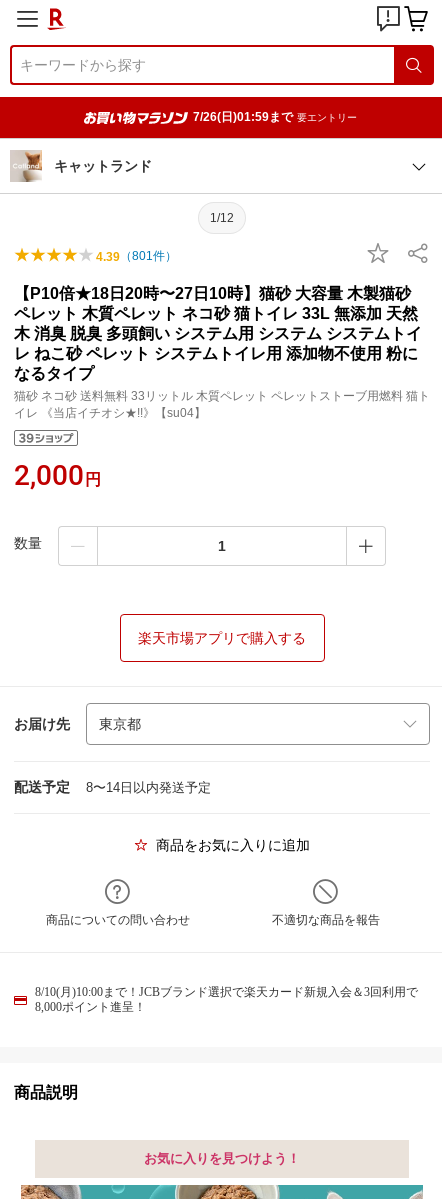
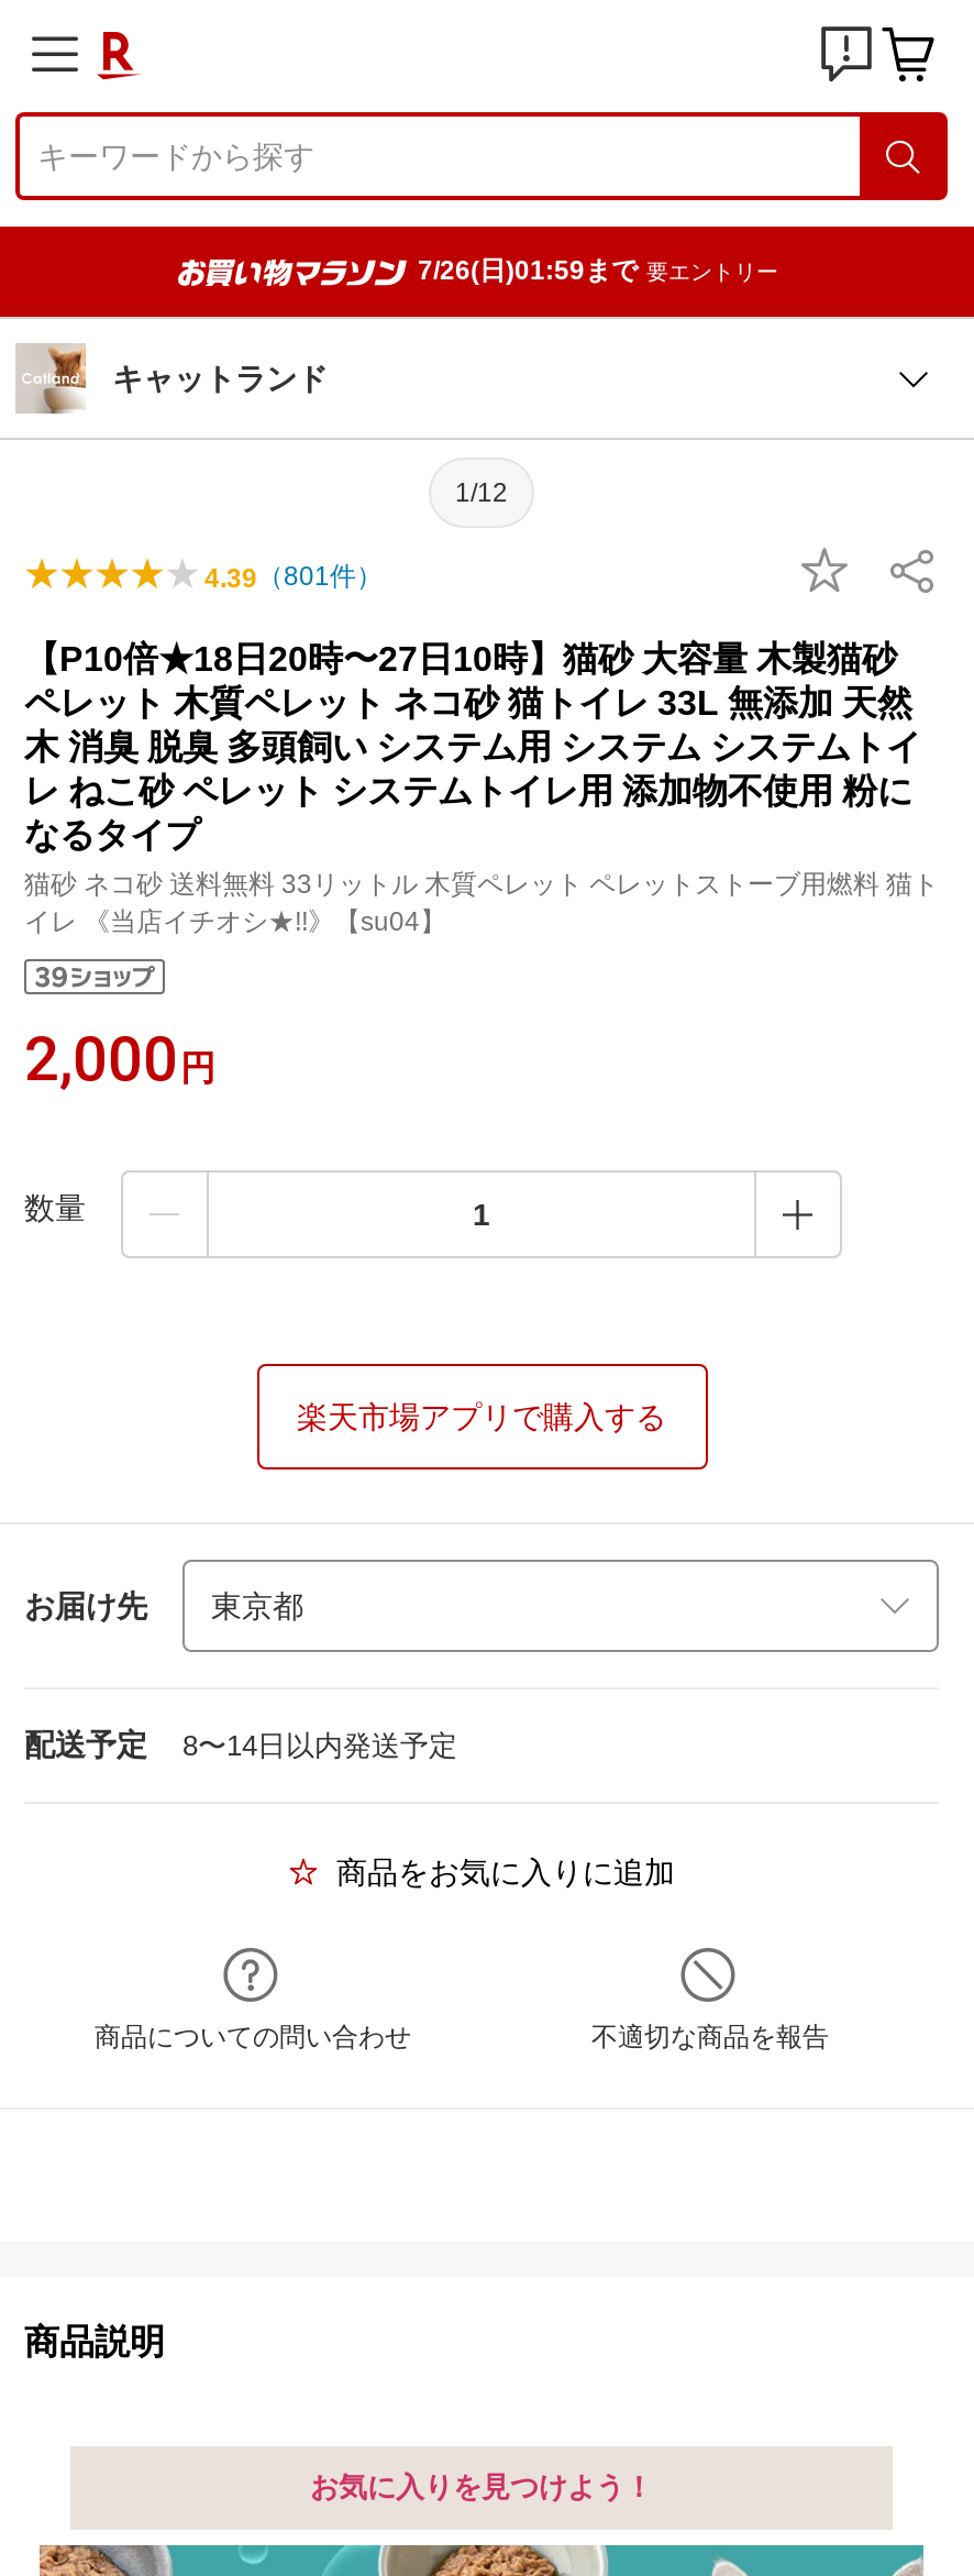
[35,985,418,1014] 8/10(月)10:00まで！JCBブランド選択で楽天カード新規入会＆3回利用で | 8,000ポイント進呈！ -> none

